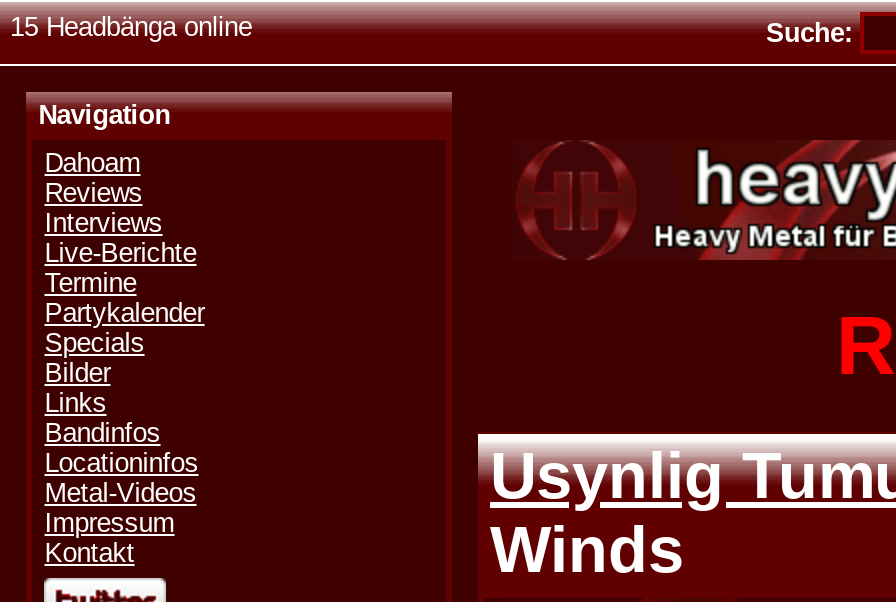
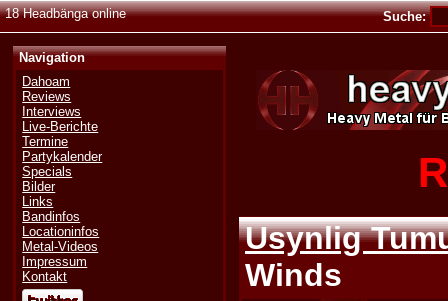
[10,12,252,42] 15 Headbänga online -> [5,6,126,21] 18 Headbänga online

